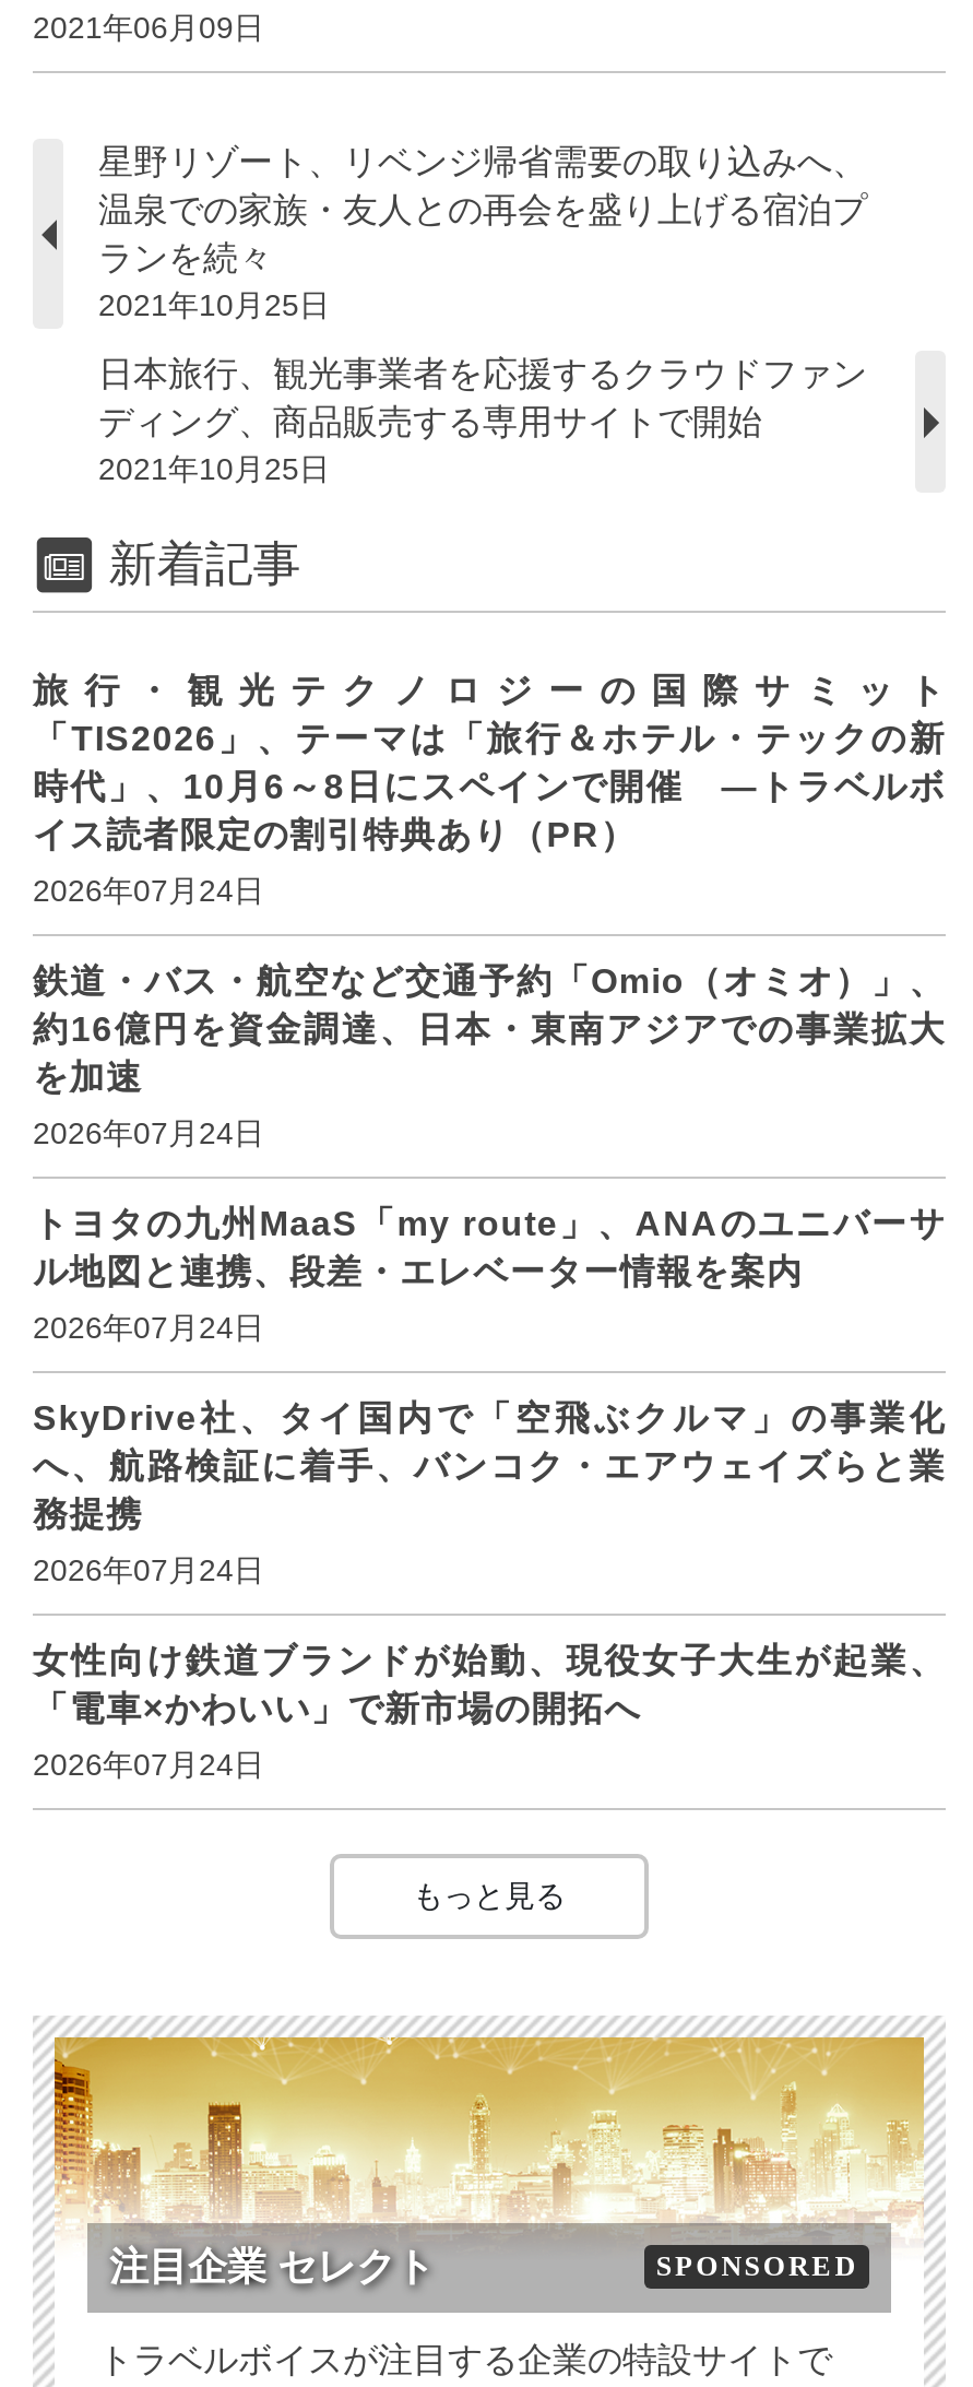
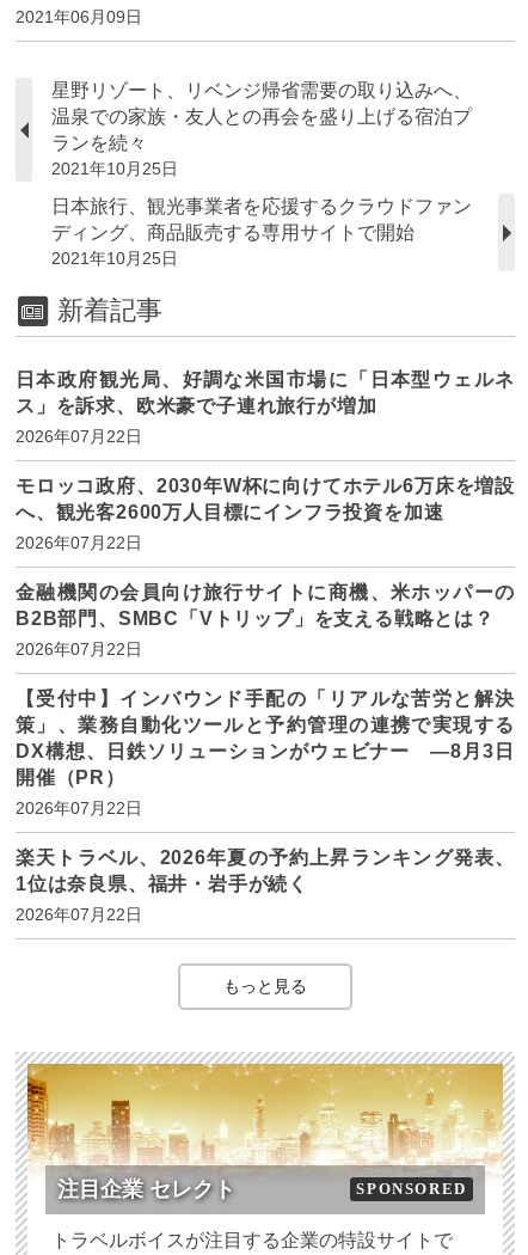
[33,672,946,853] 旅行・観光テクノロジーの国際サミット | 「TIS2026」、テーマは「旅行＆ホテル・テックの新 | 時代」、10月6～8日にスペインで開催 ―トラベルボ | イス読者限定の割引特典あり（PR） -> [16,369,515,416] 日本政府観光局、好調な米国市場に「日本型ウェルネ | ス」を訴求、欧米豪で子連れ旅行が増加
[33,873,264,908] 2026年07月24日 -> [16,427,142,446] 2026年07月22日
[33,963,946,1096] 鉄道・バス・航空など交通予約「Omio（オミオ）」、 | 約16億円を資金調達、日本・東南アジアでの事業拡大 | を加速 -> [16,476,515,522] モロッコ政府、2030年W杯に向けてホテル6万床を増設 | へ、観光客2600万人目標にインフラ投資を加速
[33,1116,264,1151] 2026年07月24日 -> [16,533,142,552] 2026年07月22日
[33,1205,946,1290] トヨタの九州MaaS「my route」、ANAのユニバーサ | ル地図と連携、段差・エレベーター情報を案内 -> [16,582,515,629] 金融機関の会員向け旅行サイトに商機、米ホッパーの | B2B部門、SMBC「Vトリップ」を支える戦略とは？
[33,1310,264,1345] 2026年07月24日 -> [16,640,142,659] 2026年07月22日
[33,1400,946,1533] SkyDrive社、タイ国内で「空飛ぶクルマ」の事業化 | へ、航路検証に着手、バンコク・エアウェイズらと業 | 務提携 -> [16,689,515,788] 【受付中】インバウンド手配の「リアルな苦労と解決 | 策」、業務自動化ツールと予約管理の連携で実現する | DX構想、日鉄ソリューションがウェビナー ―8月3日 | 開催（PR）
[33,1553,264,1588] 2026年07月24日 -> [16,799,142,818] 2026年07月22日
[33,1642,946,1727] 女性向け鉄道ブランドが始動、現役女子大生が起業、 | 「電車×かわいい」で新市場の開拓へ -> [16,848,515,894] 楽天トラベル、2026年夏の予約上昇ランキング発表、 | 1位は奈良県、福井・岩手が続く
[33,1747,264,1782] 2026年07月24日 -> [16,905,142,924] 2026年07月22日

